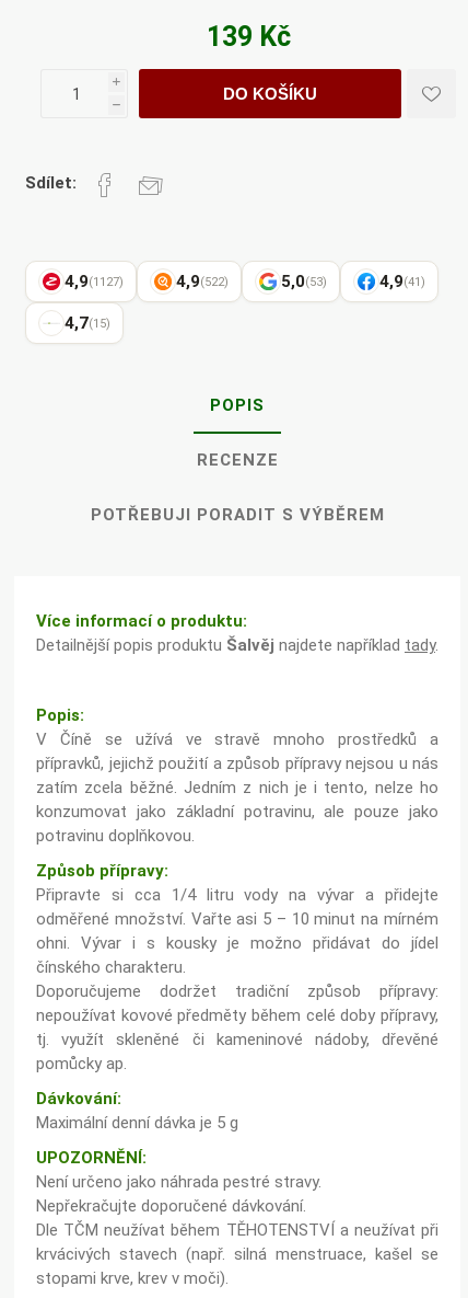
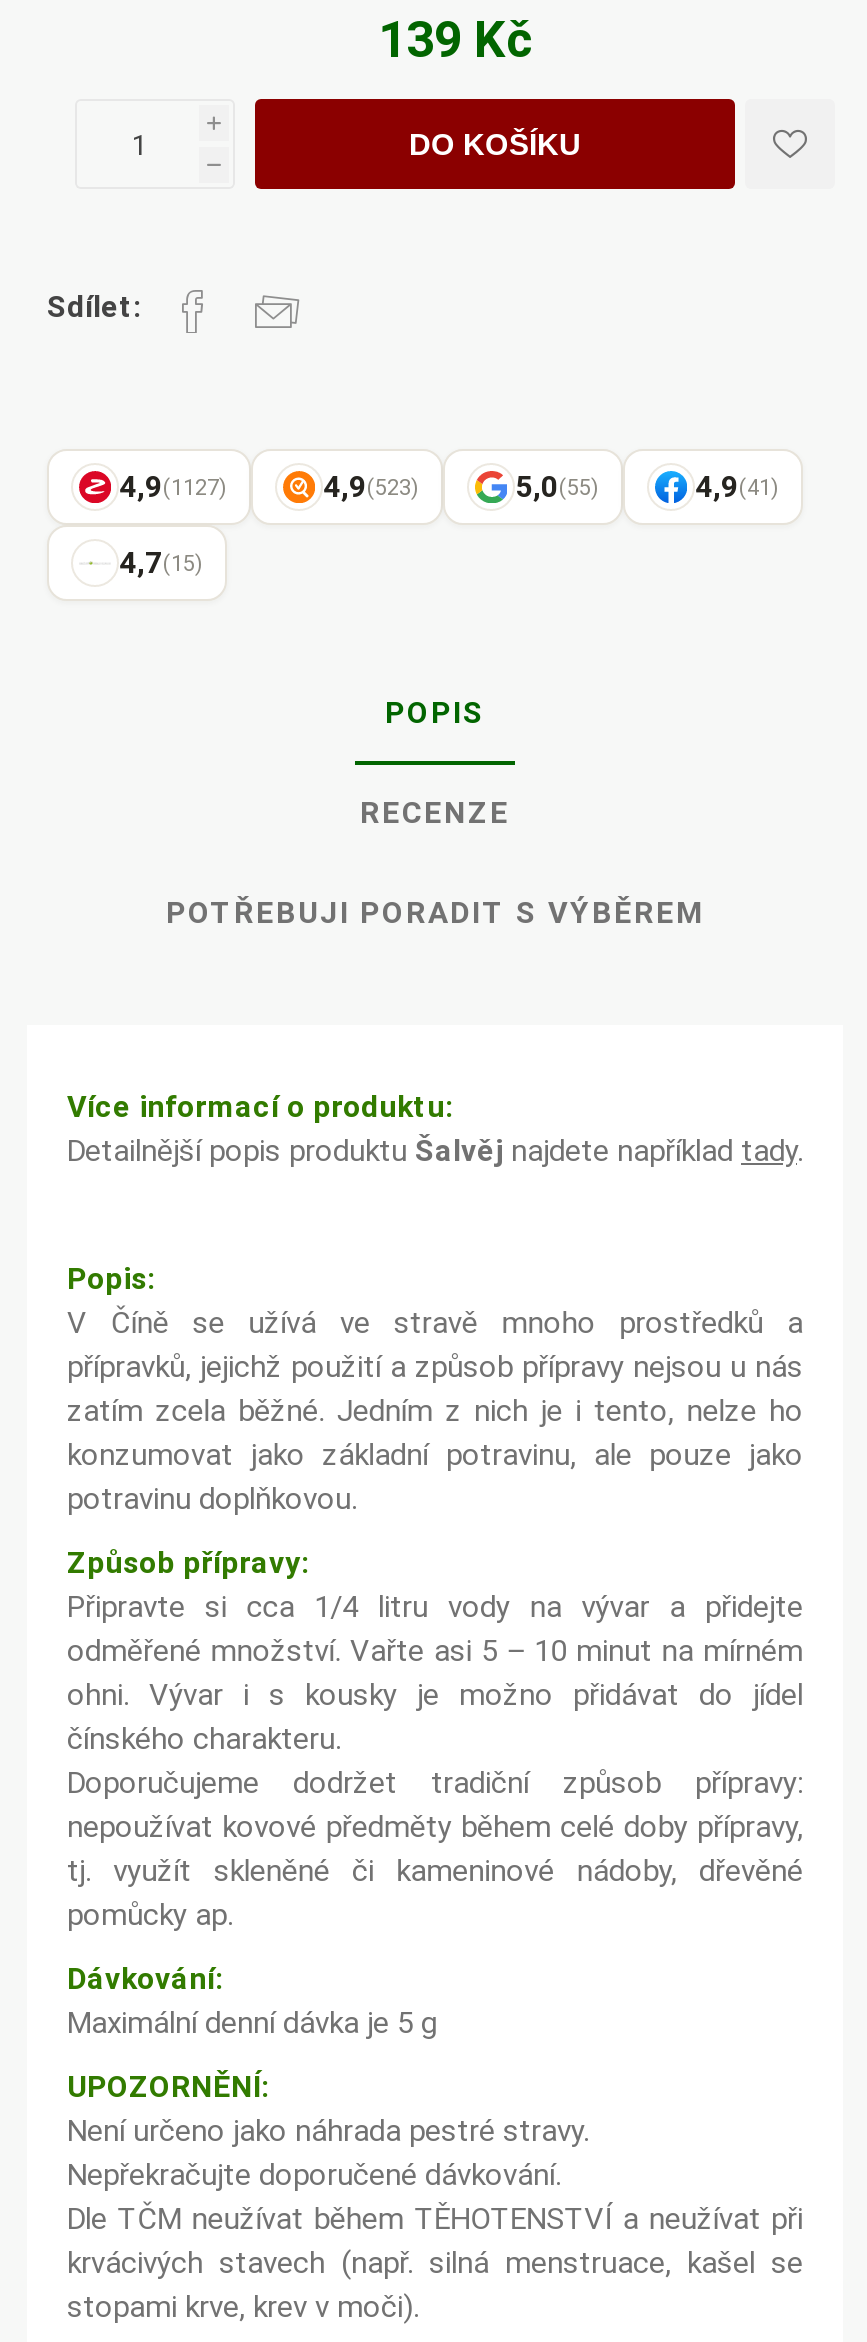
[176,271,229,291] 4,9(522) -> [323,468,419,504] 4,9(523)
[281,271,327,291] 5,0(53) -> [515,468,599,504] 5,0(55)

